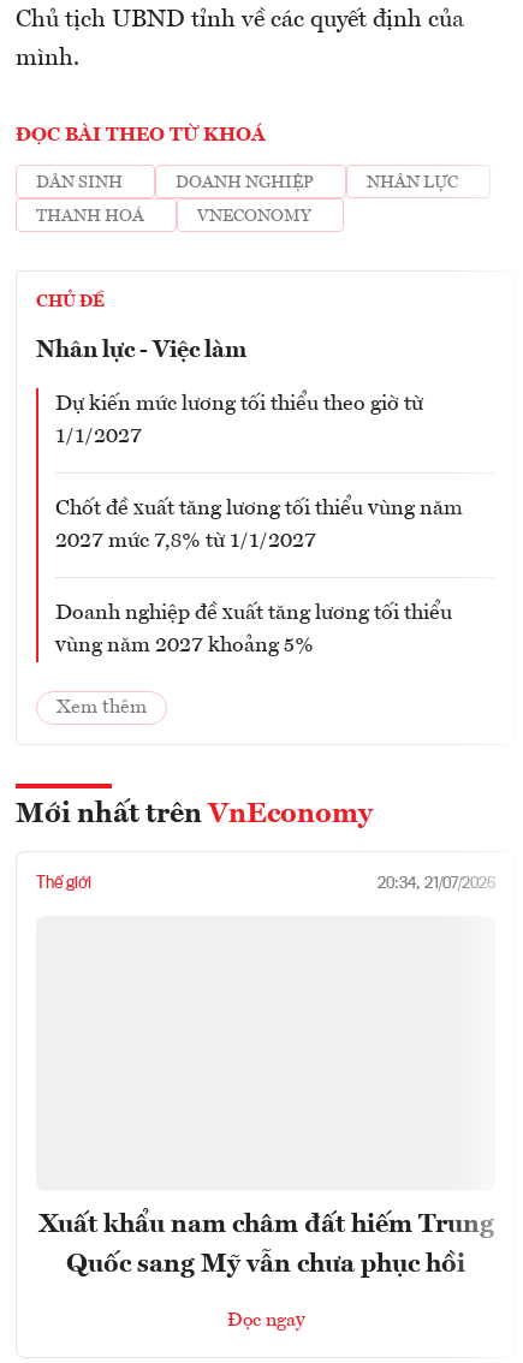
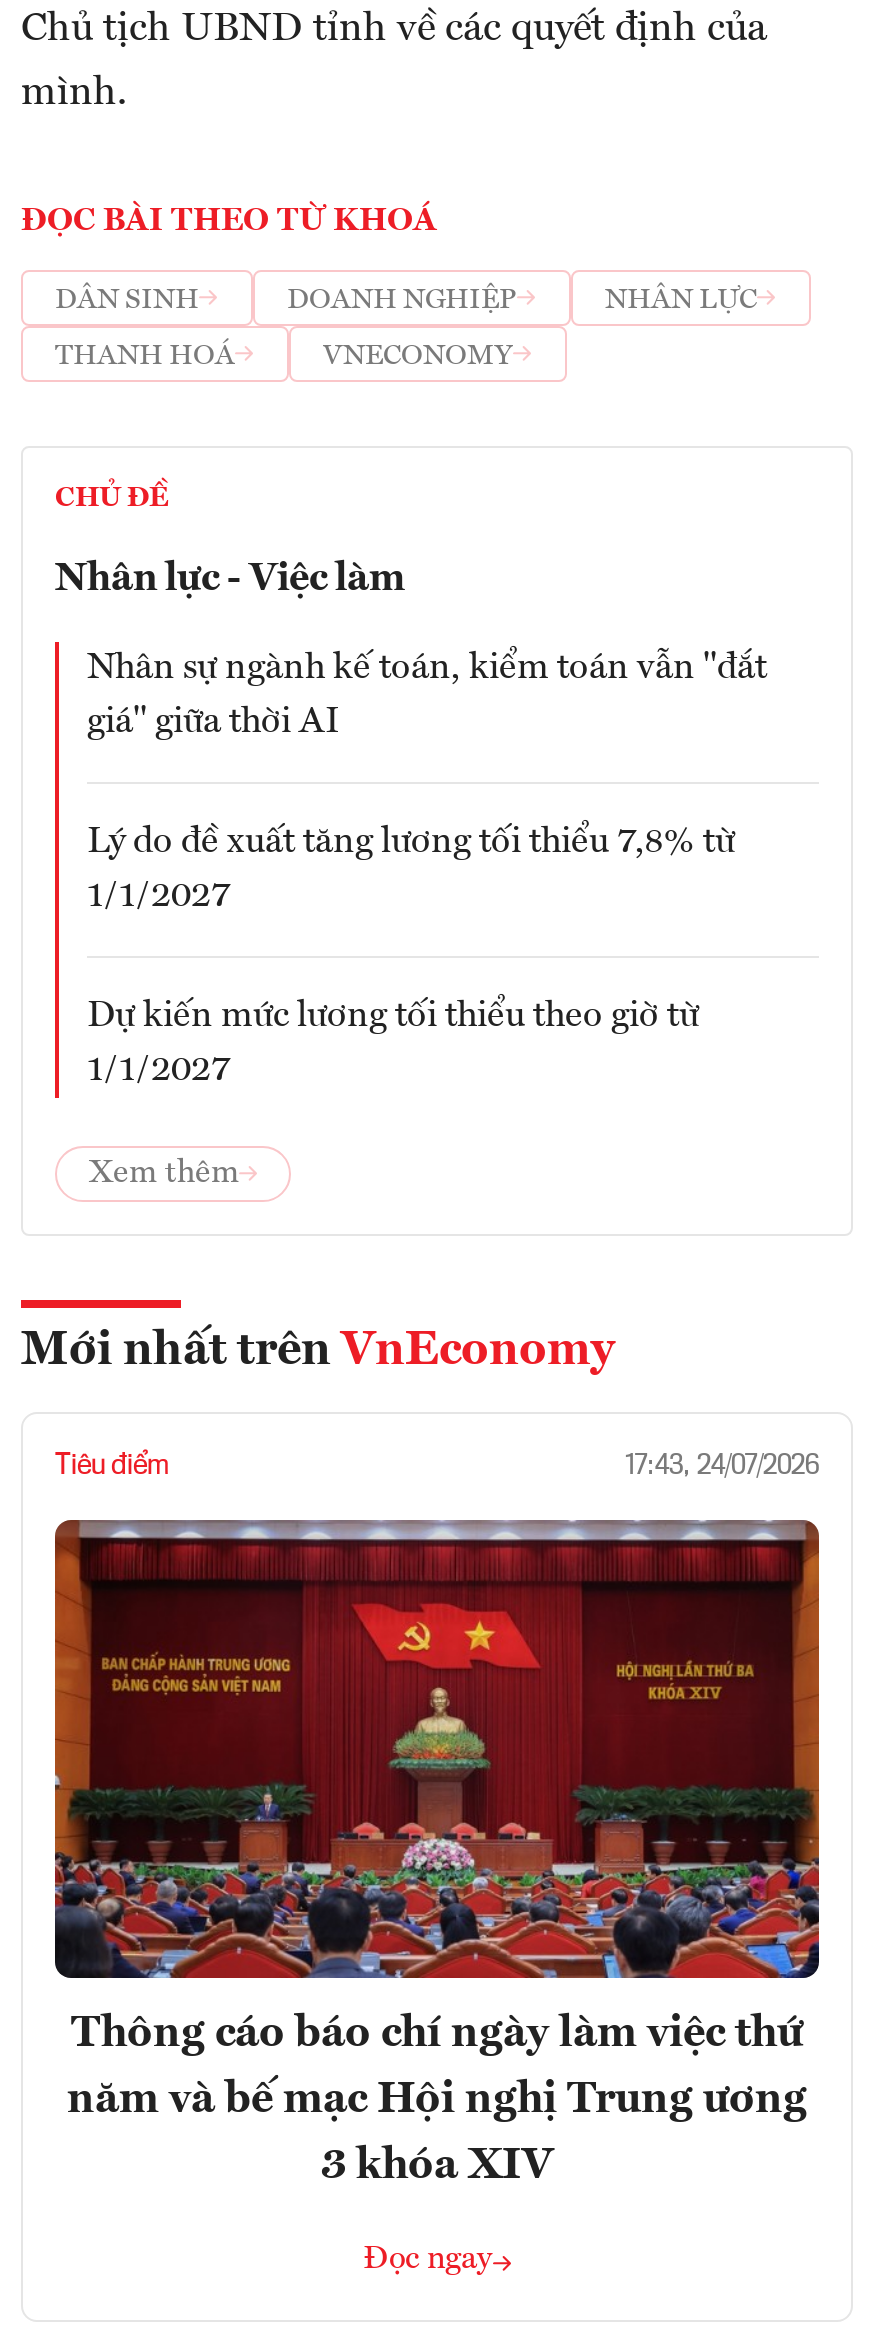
none -> [87,650,767,914] Nhân sự ngành kế toán, kiểm toán vẫn "đắt | giá" giữa thời AI | Lý do đề xuất tăng lương tối thiểu 7,8% từ | 1/1/2027
moved [55,393,423,447] -> [87,998,699,1088]: Dự kiến mức lương tối thiểu theo giờ từ | 1/1/2027
[55,498,463,656] Chốt đề xuất tăng lương tối thiểu vùng năm | 2027 mức 7,8% từ 1/1/2027 | Doanh nghiệp đề xuất tăng lương tối thiểu | vùng năm 2027 khoảng 5% -> none
none -> [53,1518,821,1980] [image]
[36,875,495,892] Thế giới | 20:34, 21/07/2026 -> [55,1452,819,1480] Tiêu điểm | 17:43, 24/07/2026
[38,1212,494,1278] Xuất khẩu nam châm đất hiếm Trung | Quốc sang Mỹ vẫn chưa phục hồi -> [67,2012,807,2188] Thông cáo báo chí ngày làm việc thứ | năm và bế mạc Hội nghị Trung ương | 3 khóa XIV

